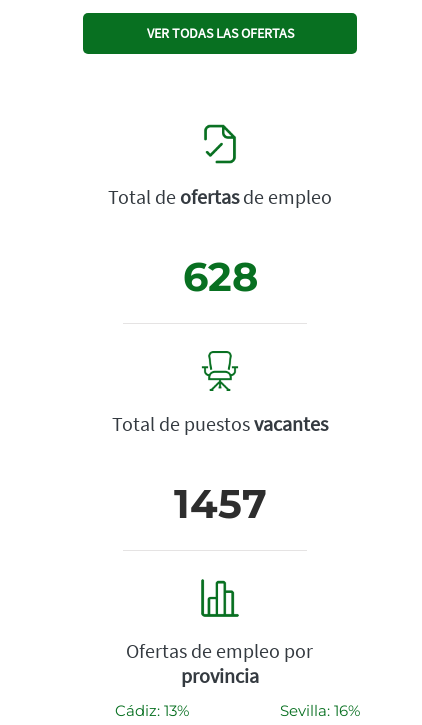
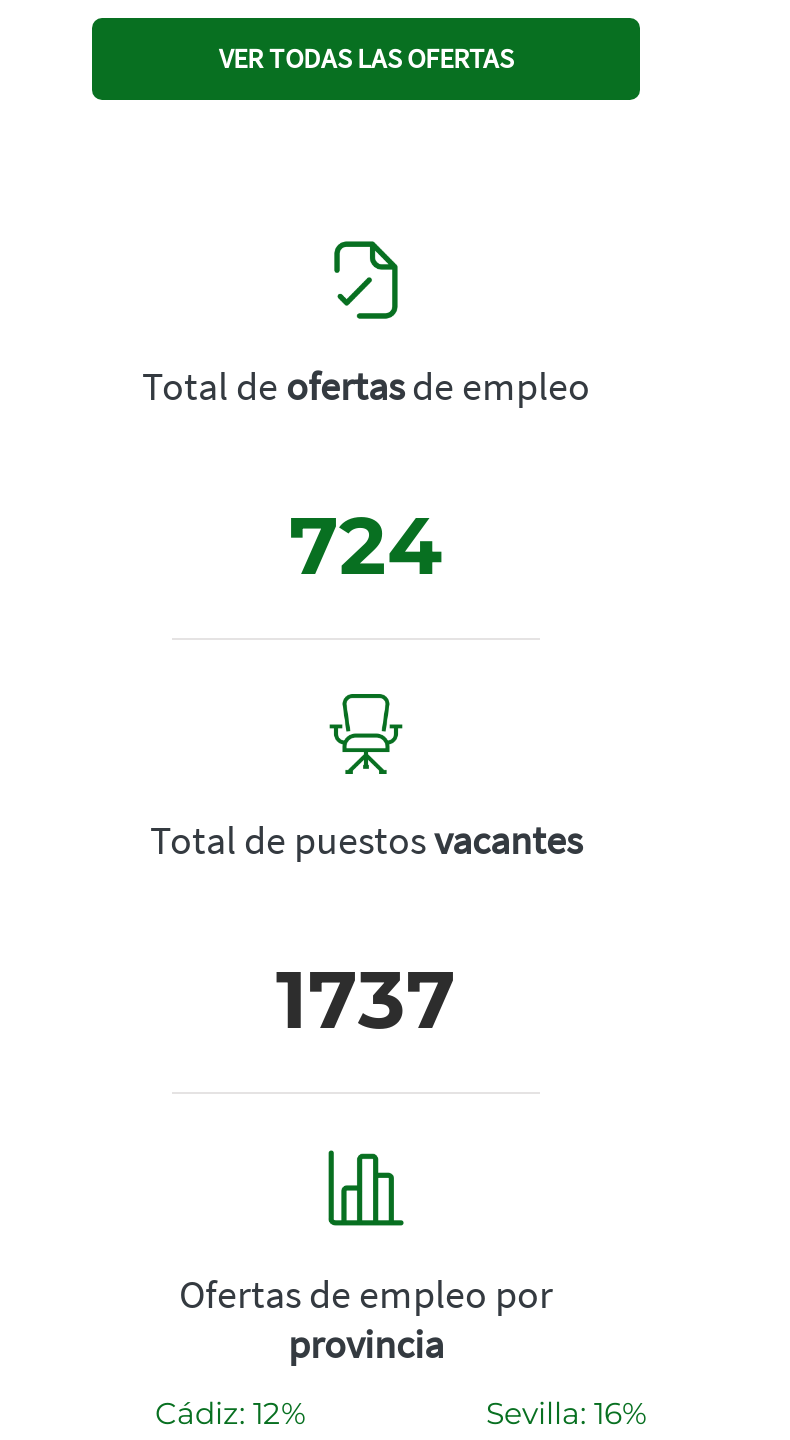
[182,252,257,301] 628 -> [289,495,443,593] 724
[173,479,266,528] 1457 -> [276,949,456,1047] 1737
[115,701,189,720] Cádiz: 13% -> [155,1393,305,1431] Cádiz: 12%

